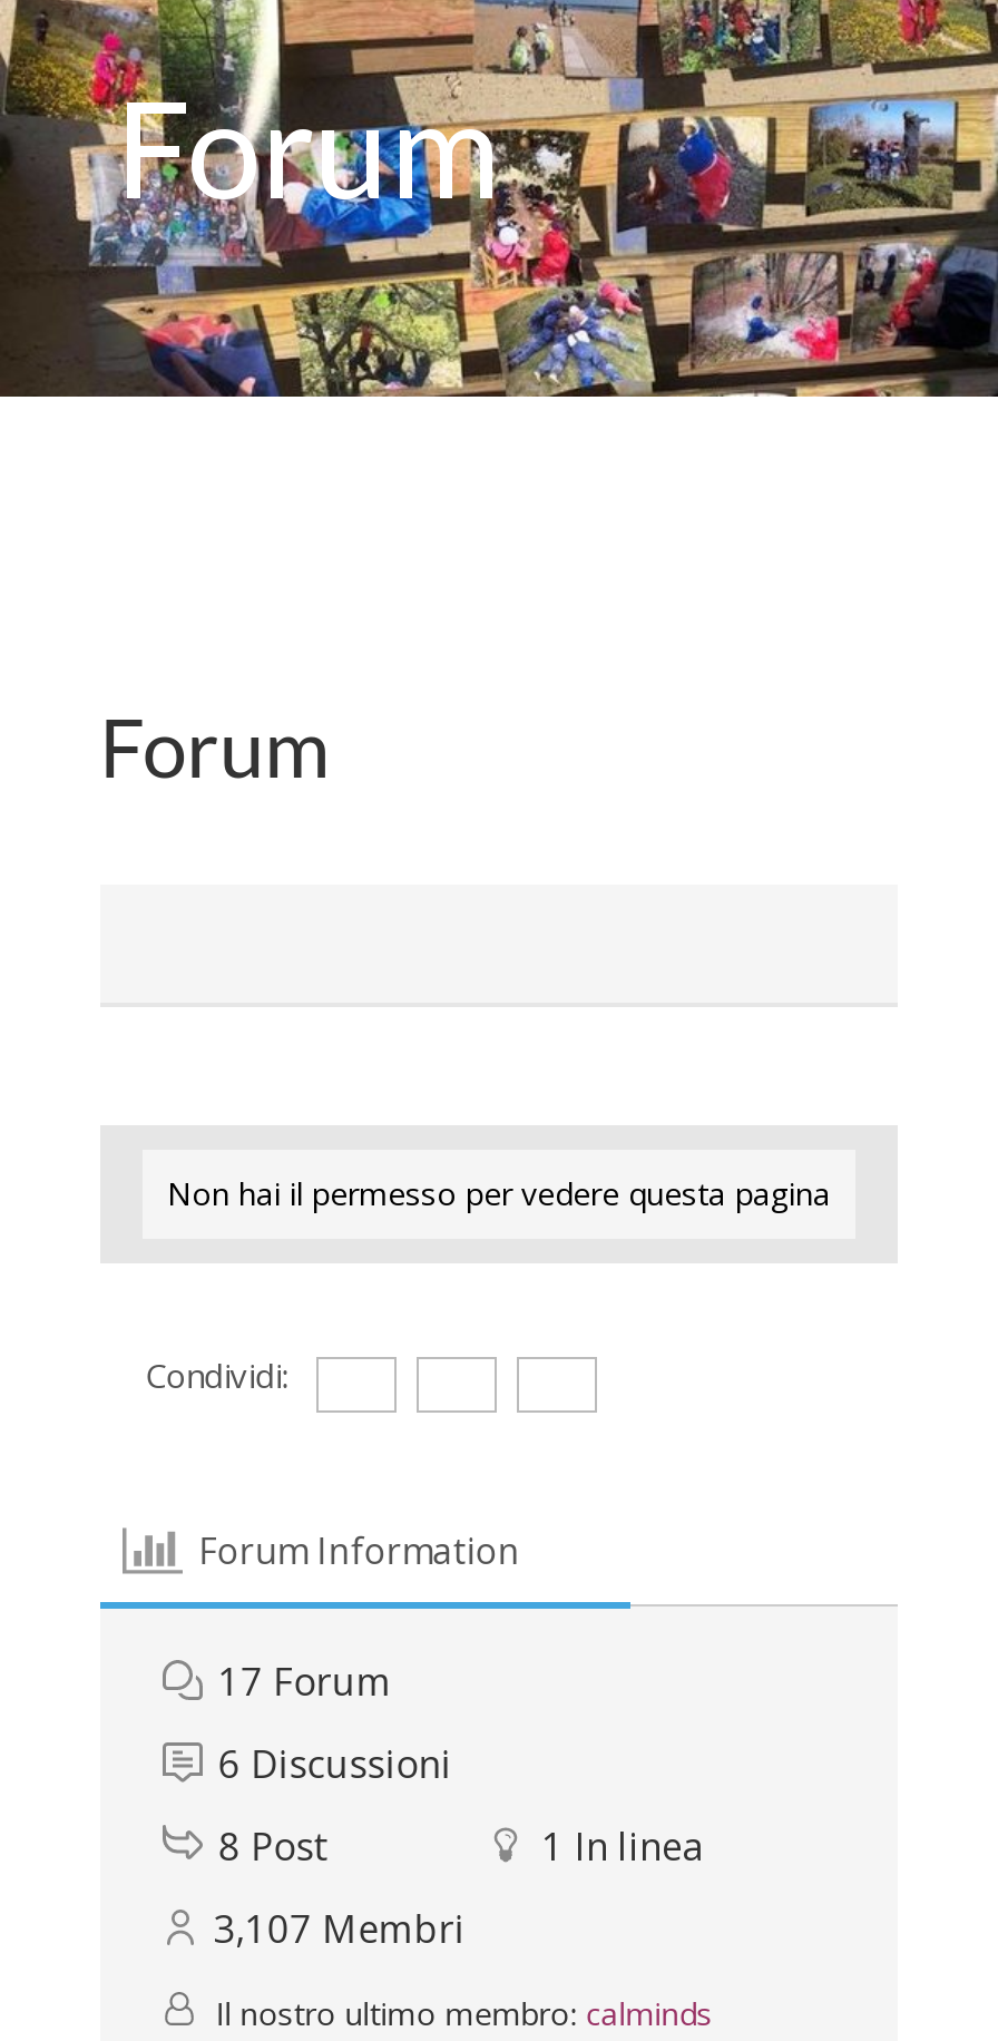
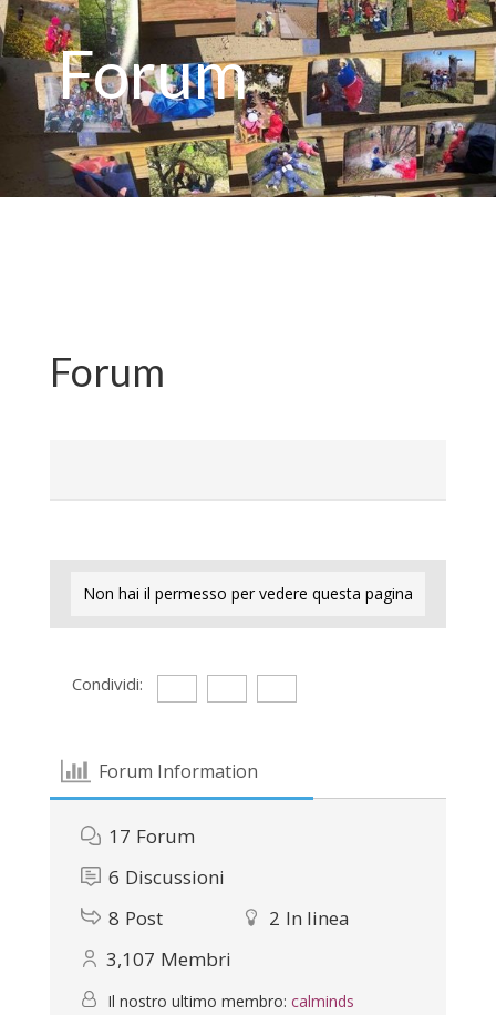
[541,1820,704,1871] 1 In linea -> [269,905,350,930] 2 In linea

